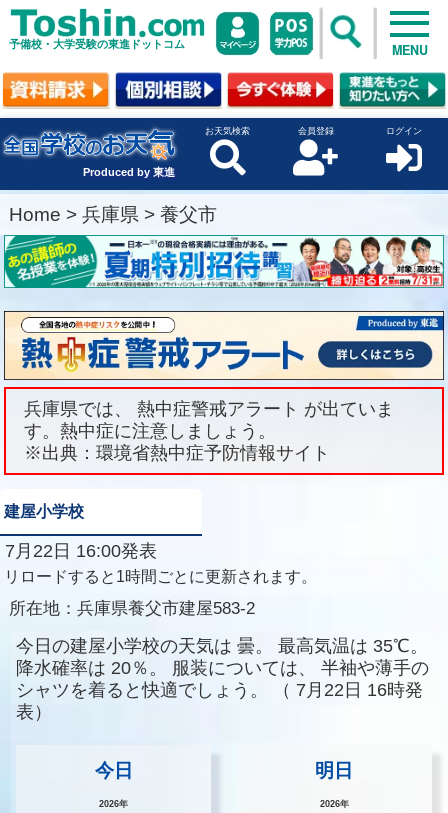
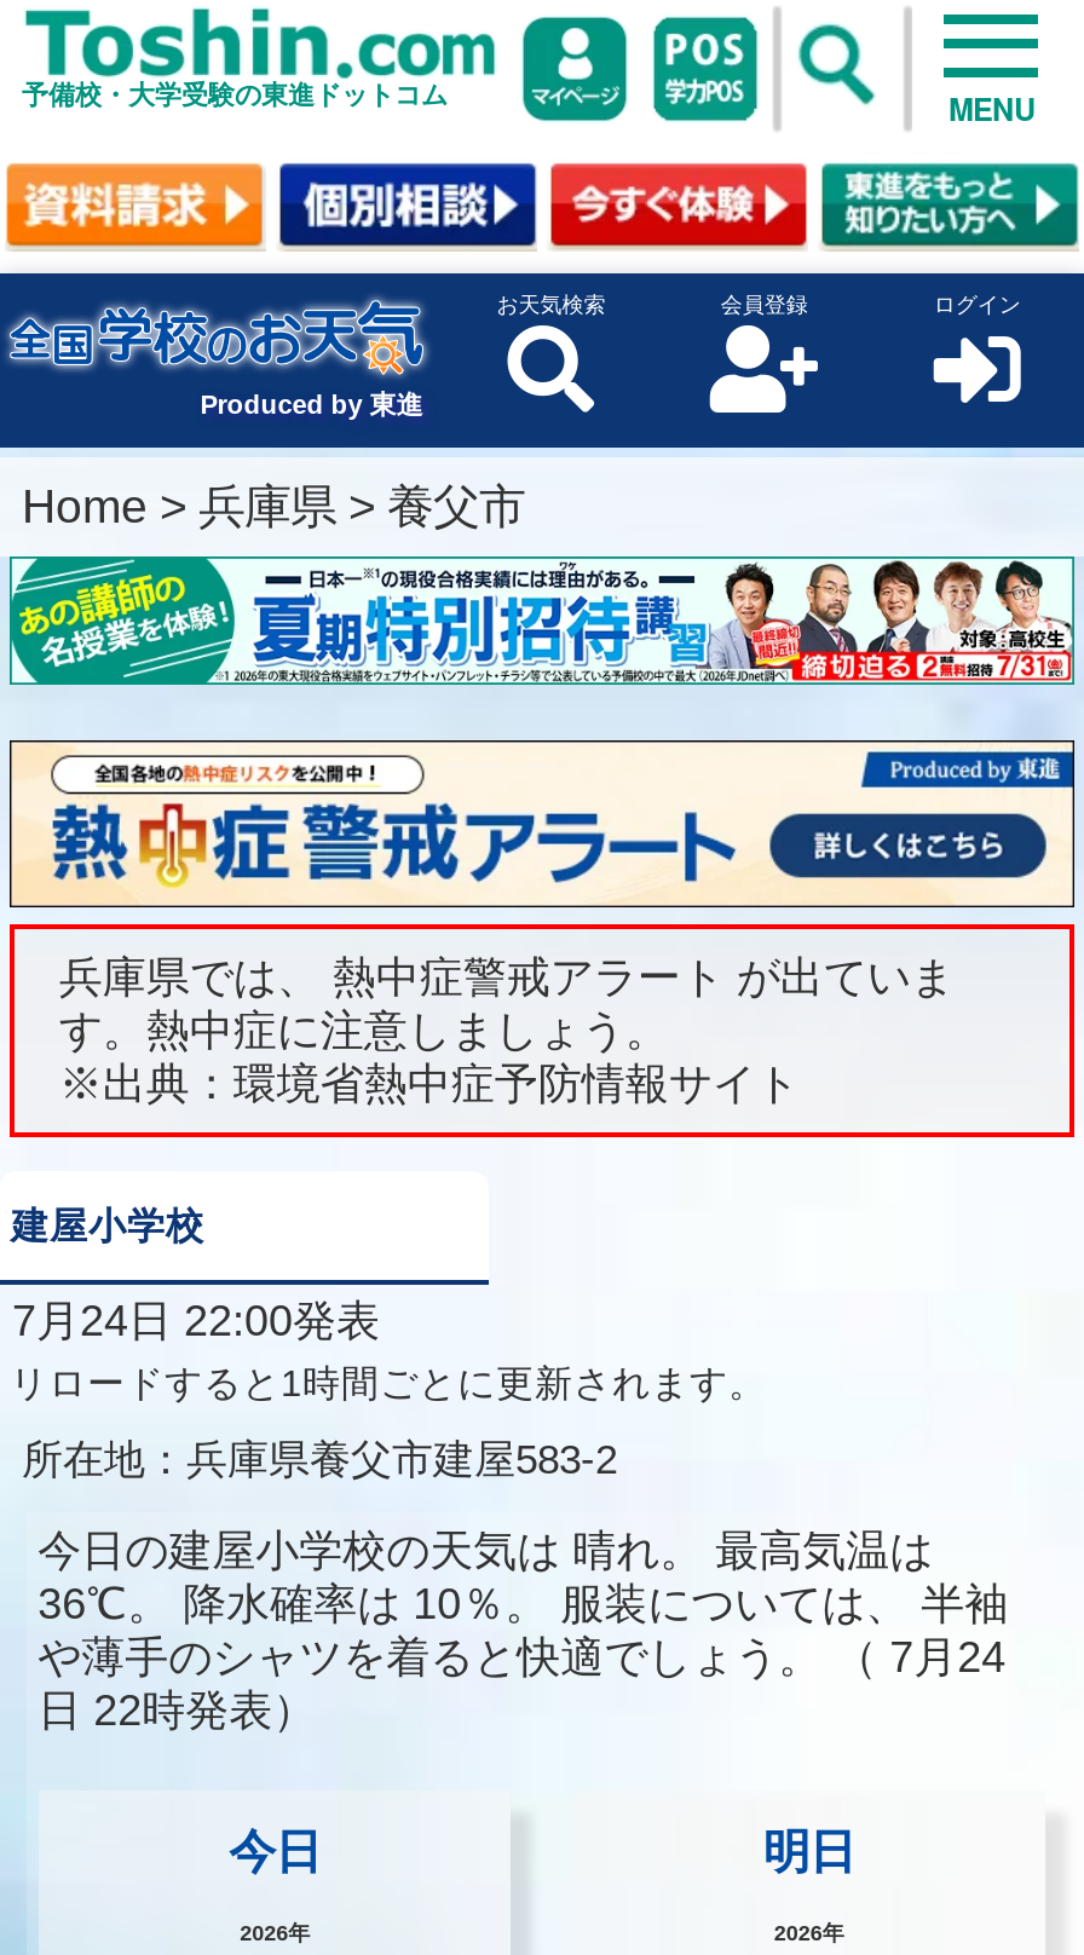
[0,541,157,561] 7月22日 16:00発表 -> [0,1297,380,1346] 7月24日 22:00発表
[16,636,429,722] 今日の建屋小学校の天気は 曇。 最高気温は 35℃。 | 降水確率は 20％。 服装については、 半袖や薄手の | シャツを着ると快適でしょう。（ 7月22日 16時発 | 表） -> [38,1526,1008,1734] 今日の建屋小学校の天気は 晴れ。 最高気温は | 36℃。 降水確率は 10％。 服装については、 半袖 | や薄手のシャツを着ると快適でしょう。（ 7月24 | 日 22時発表）

